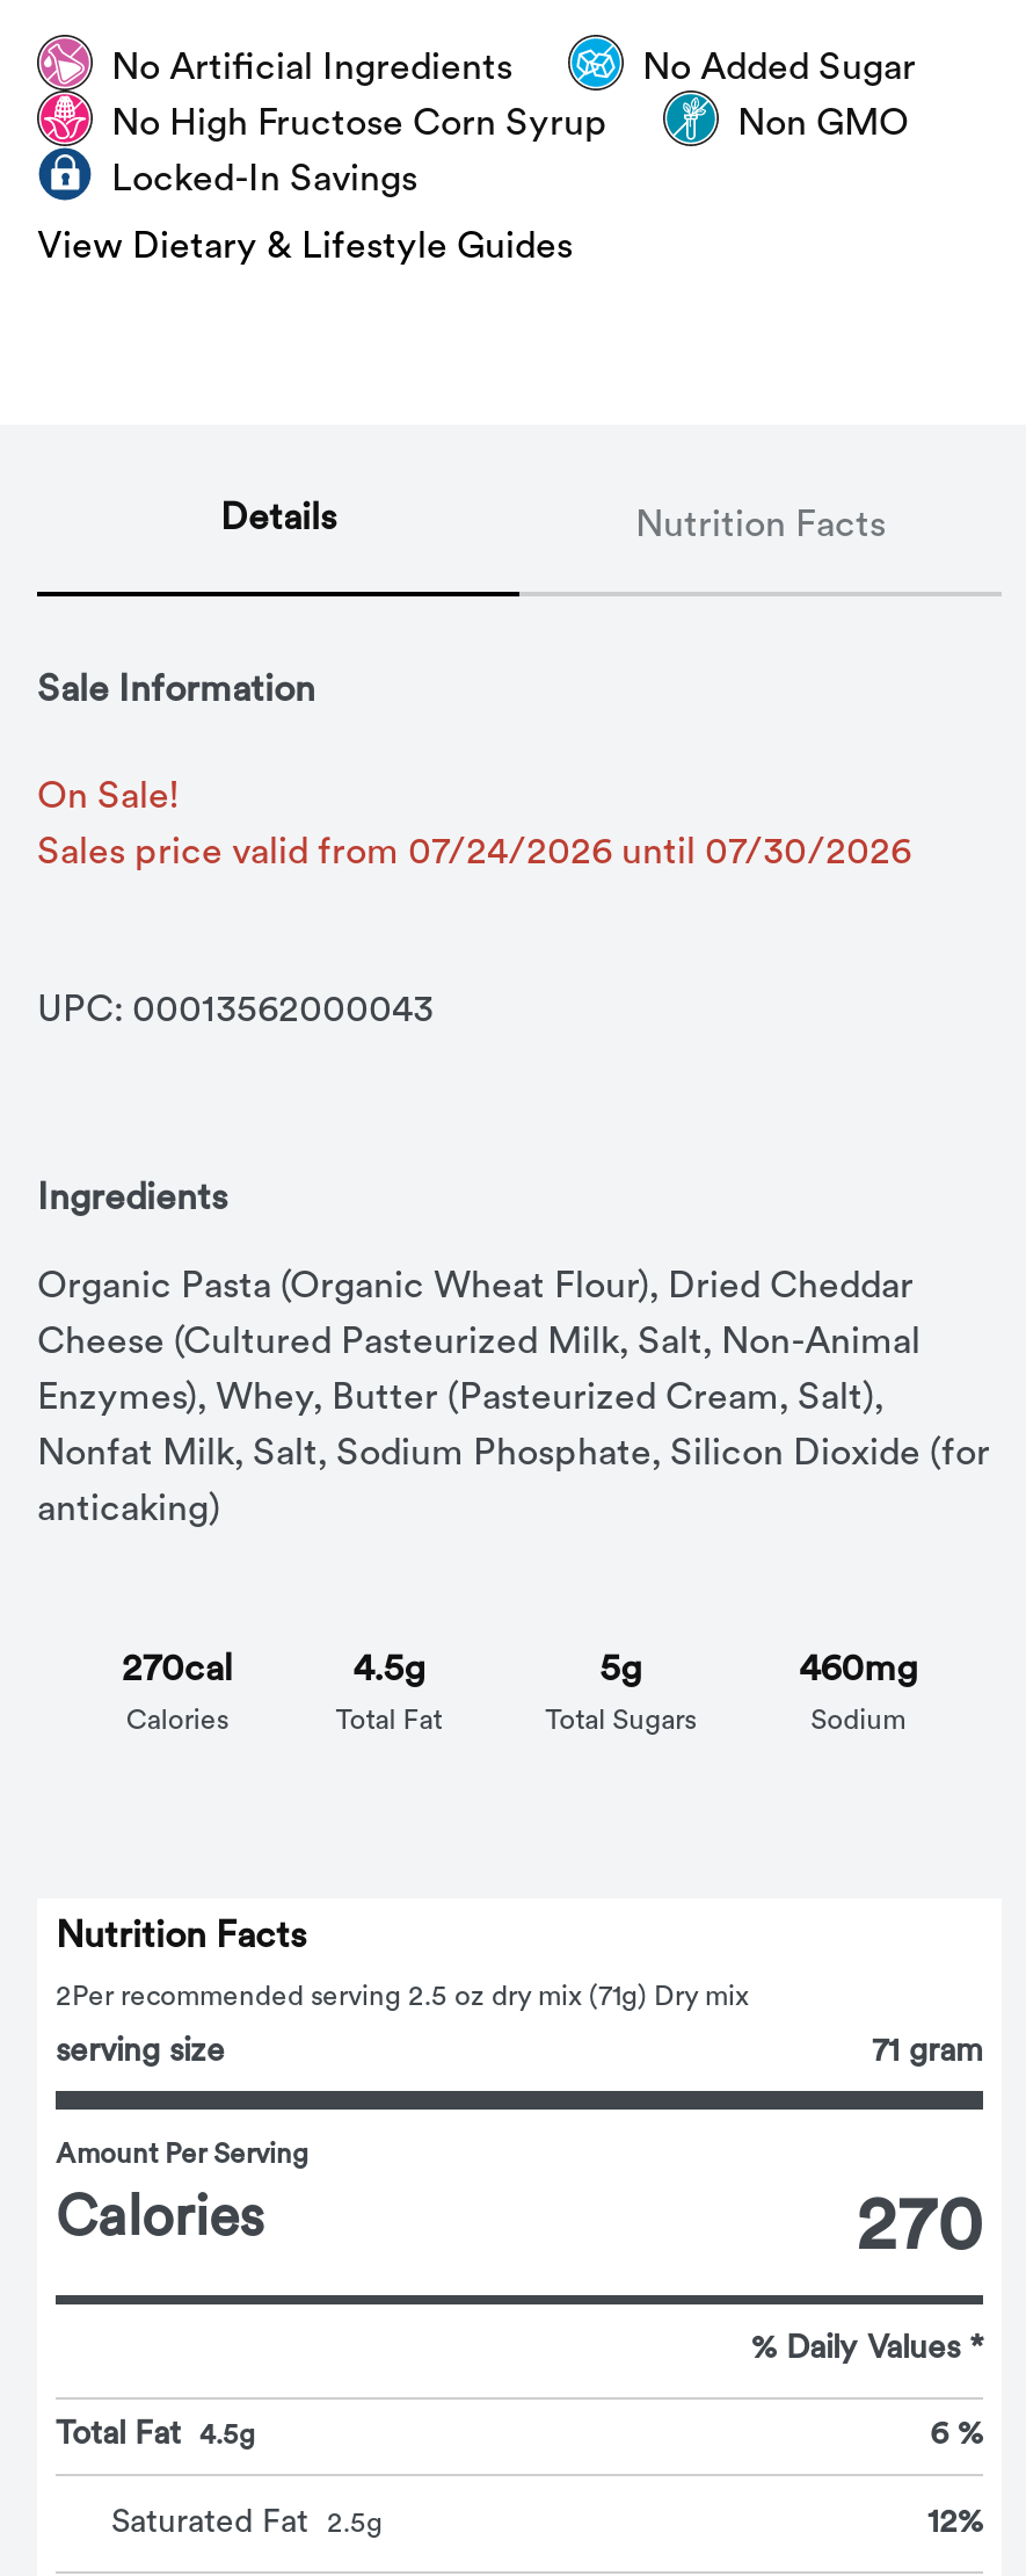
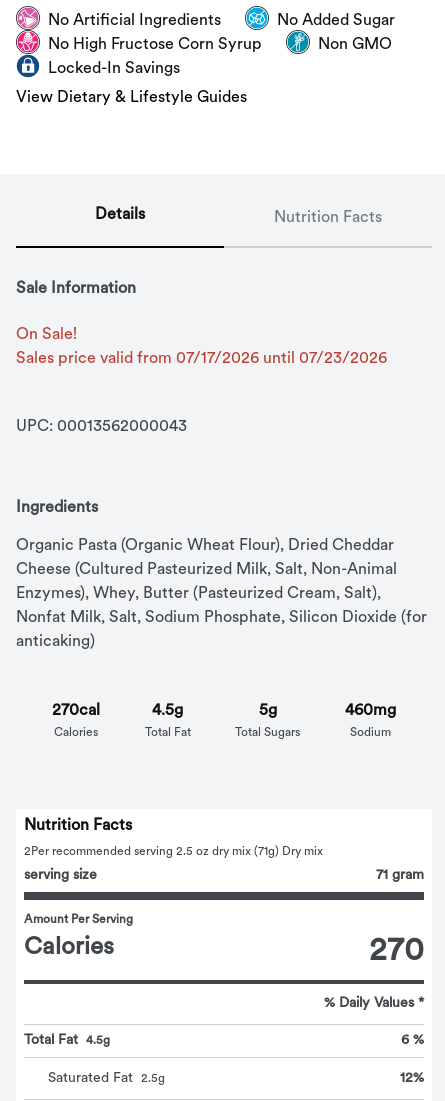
[37,836,911,874] Sales price valid from 07/24/2026 until 07/30/2026 -> [16,351,387,367] Sales price valid from 07/17/2026 until 07/23/2026

